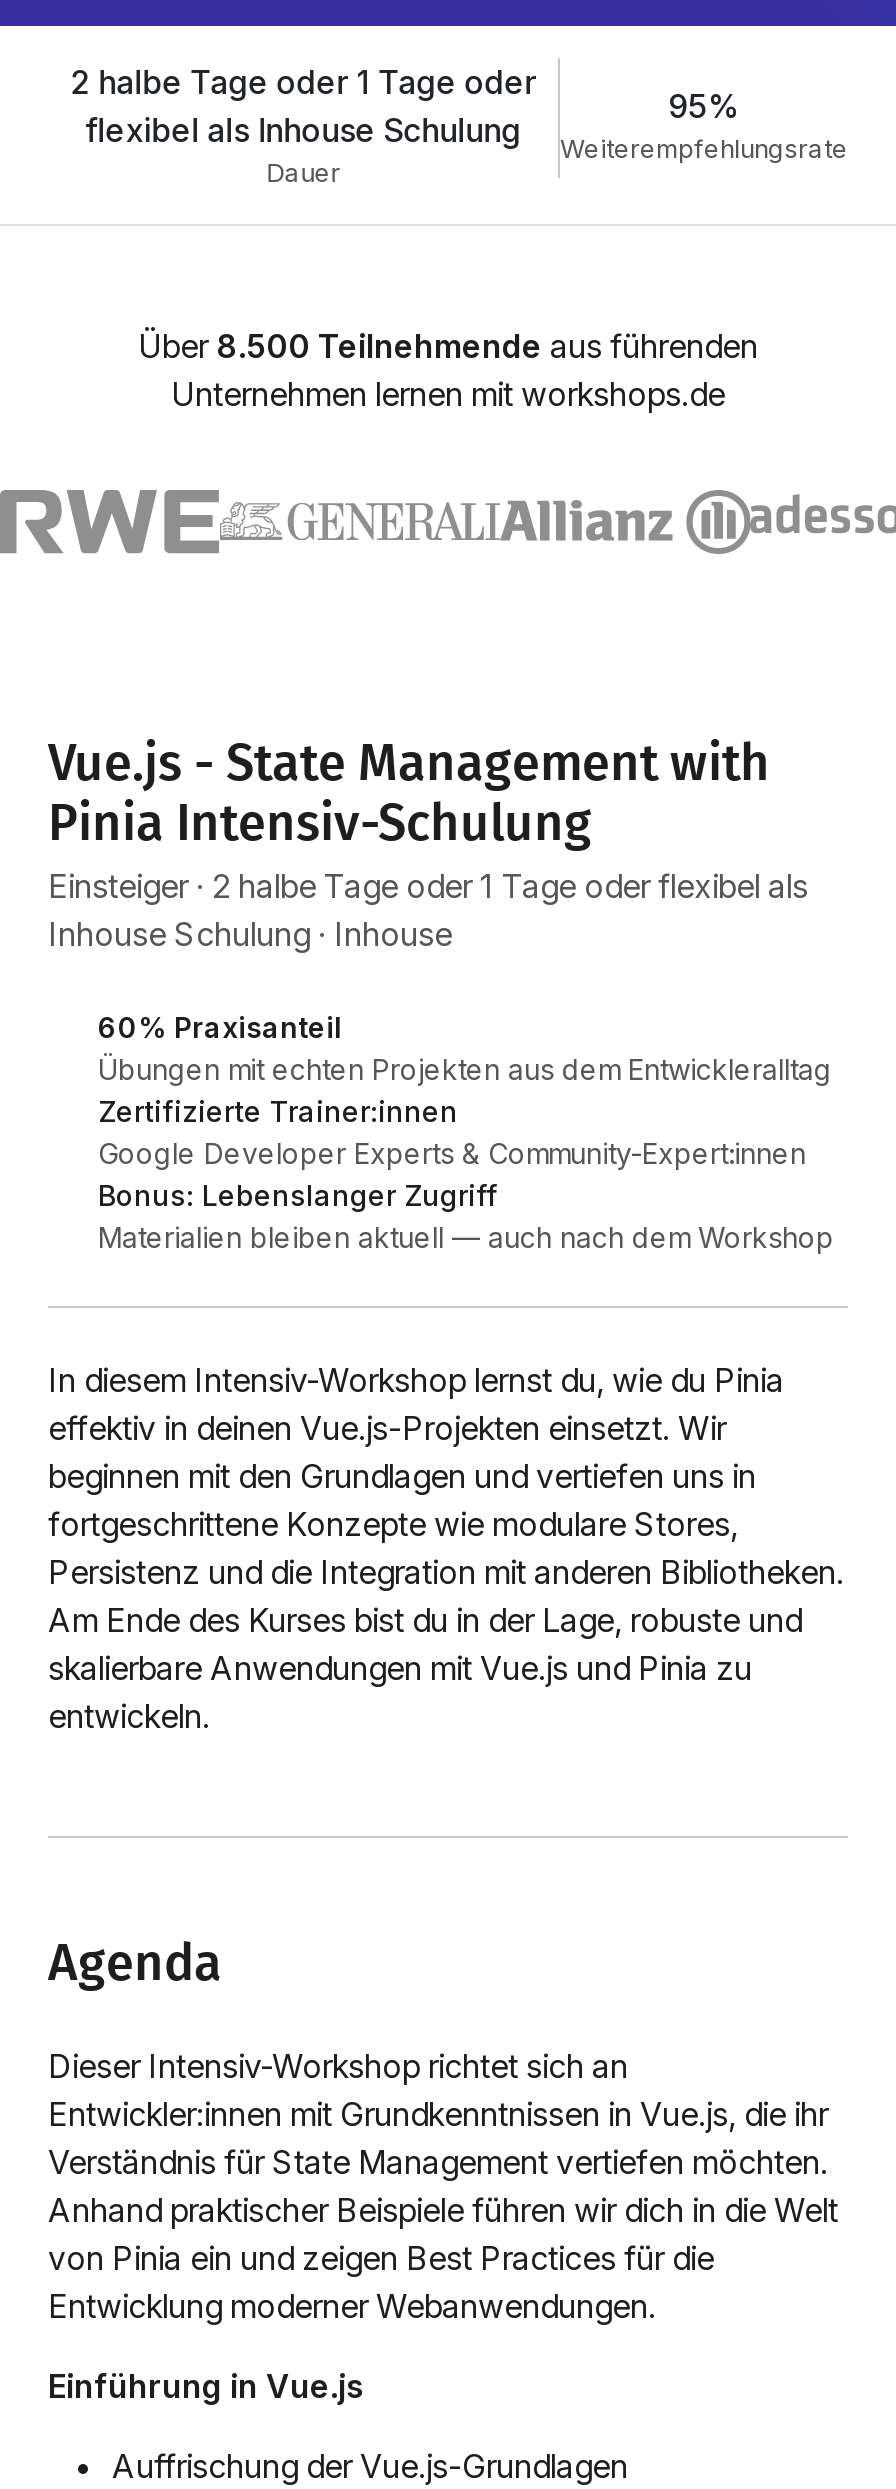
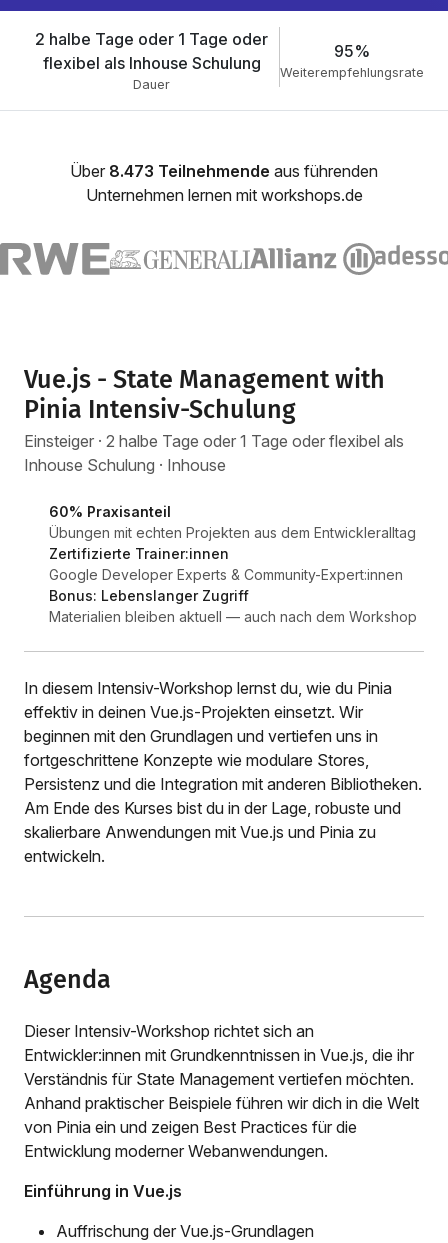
[138,325,758,365] Über 8.500 Teilnehmende aus führenden -> [70,161,378,181] Über 8.473 Teilnehmende aus führenden

